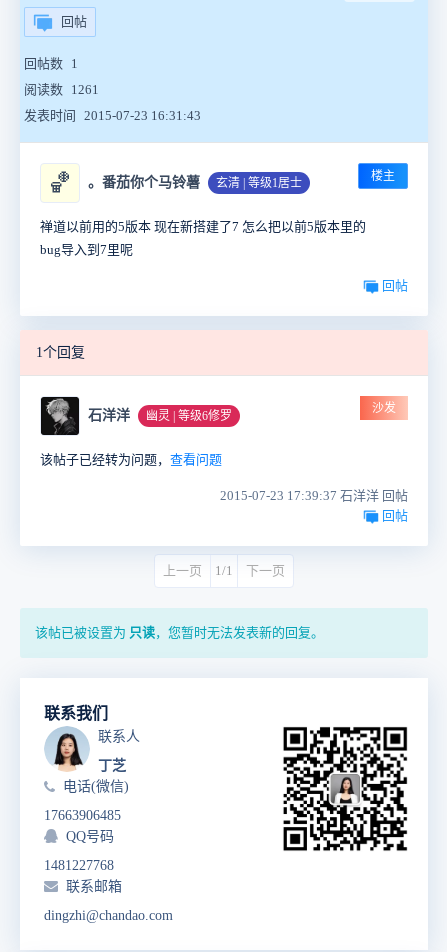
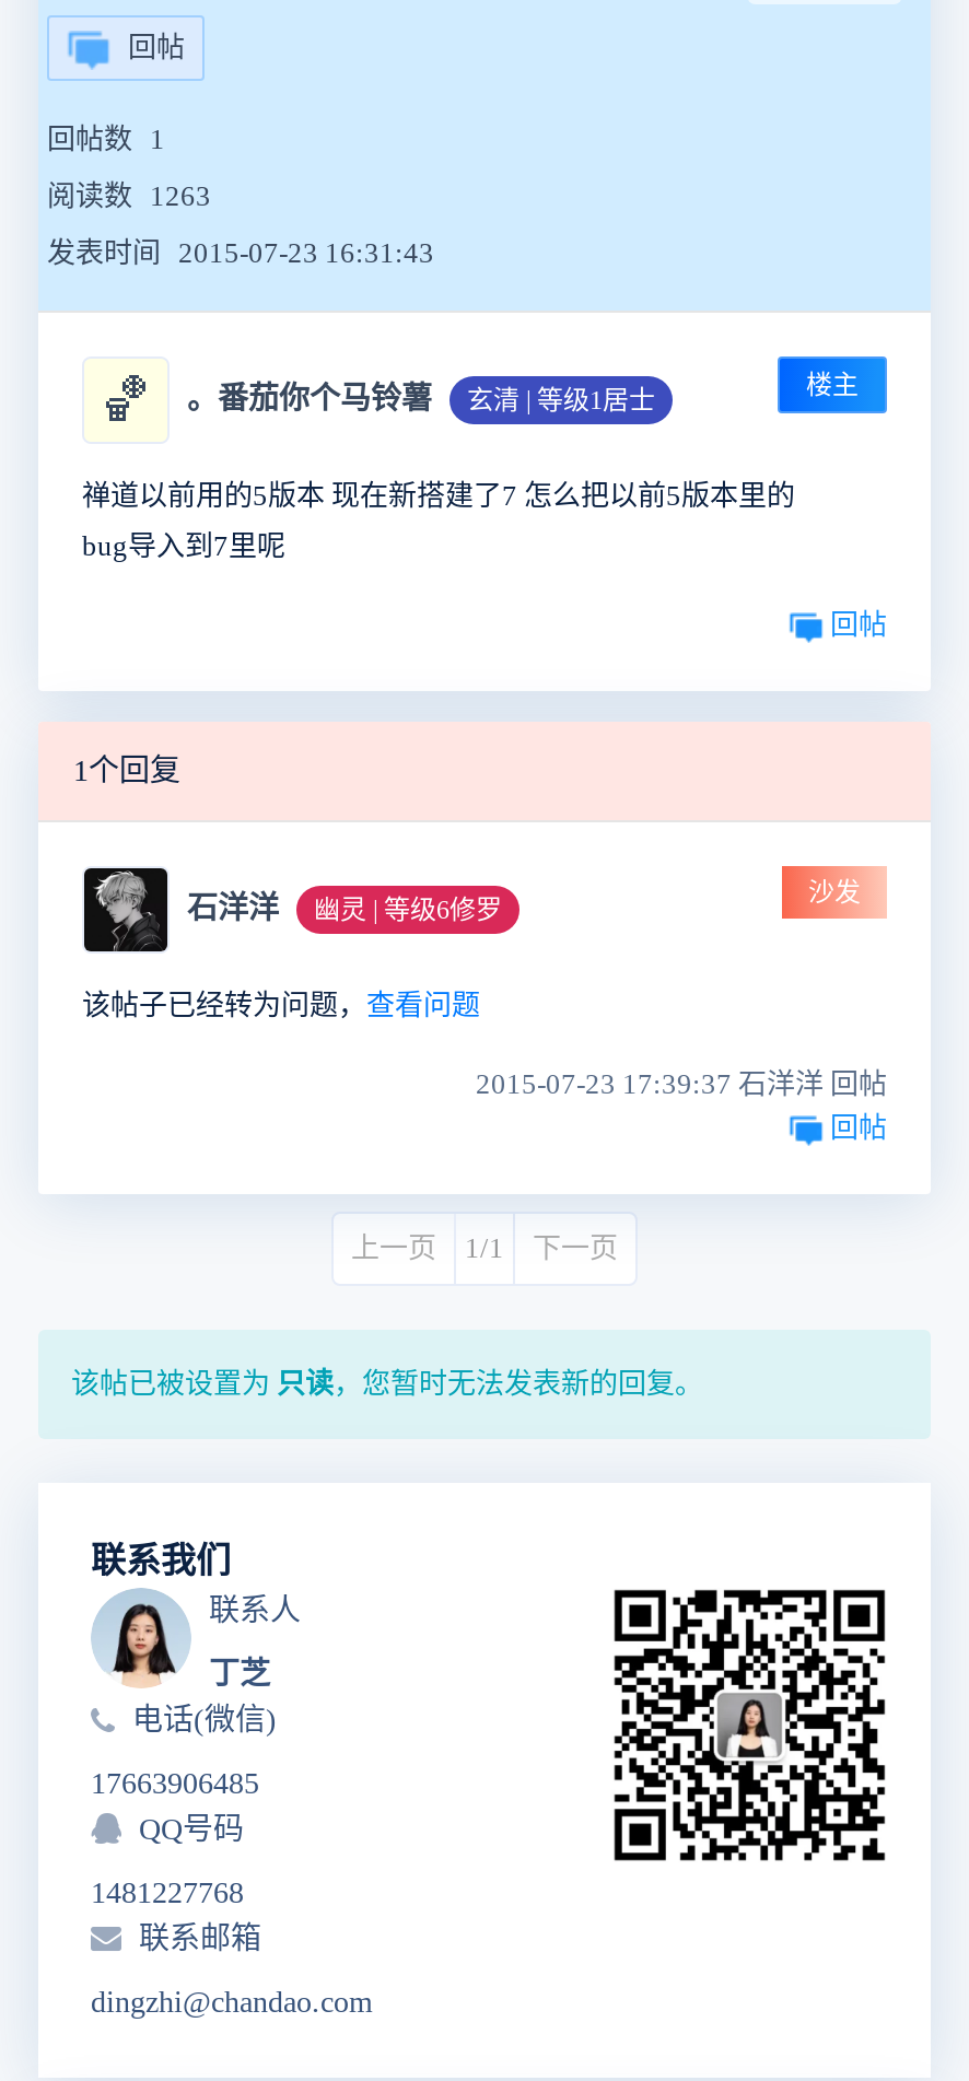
[24,82,99,97] 阅读数 1261 -> [47,179,211,212] 阅读数 1263

